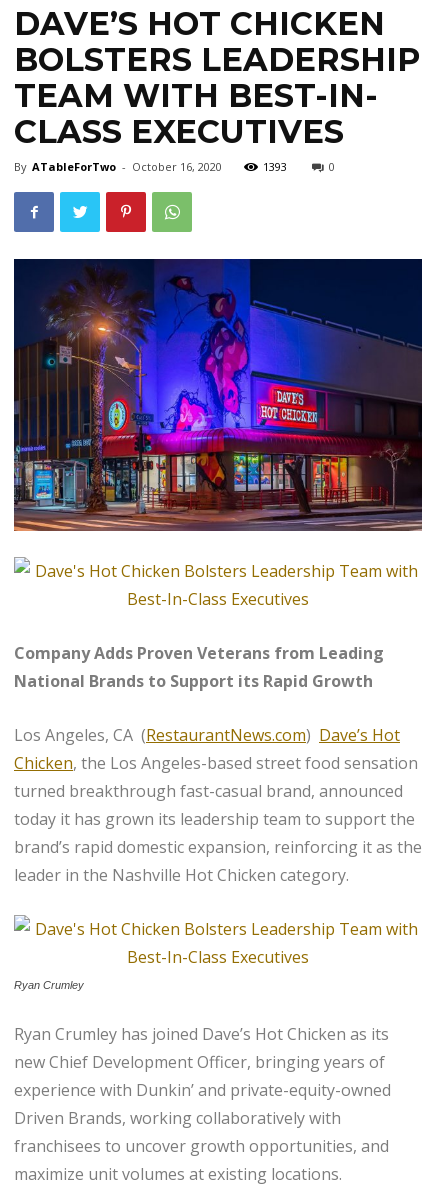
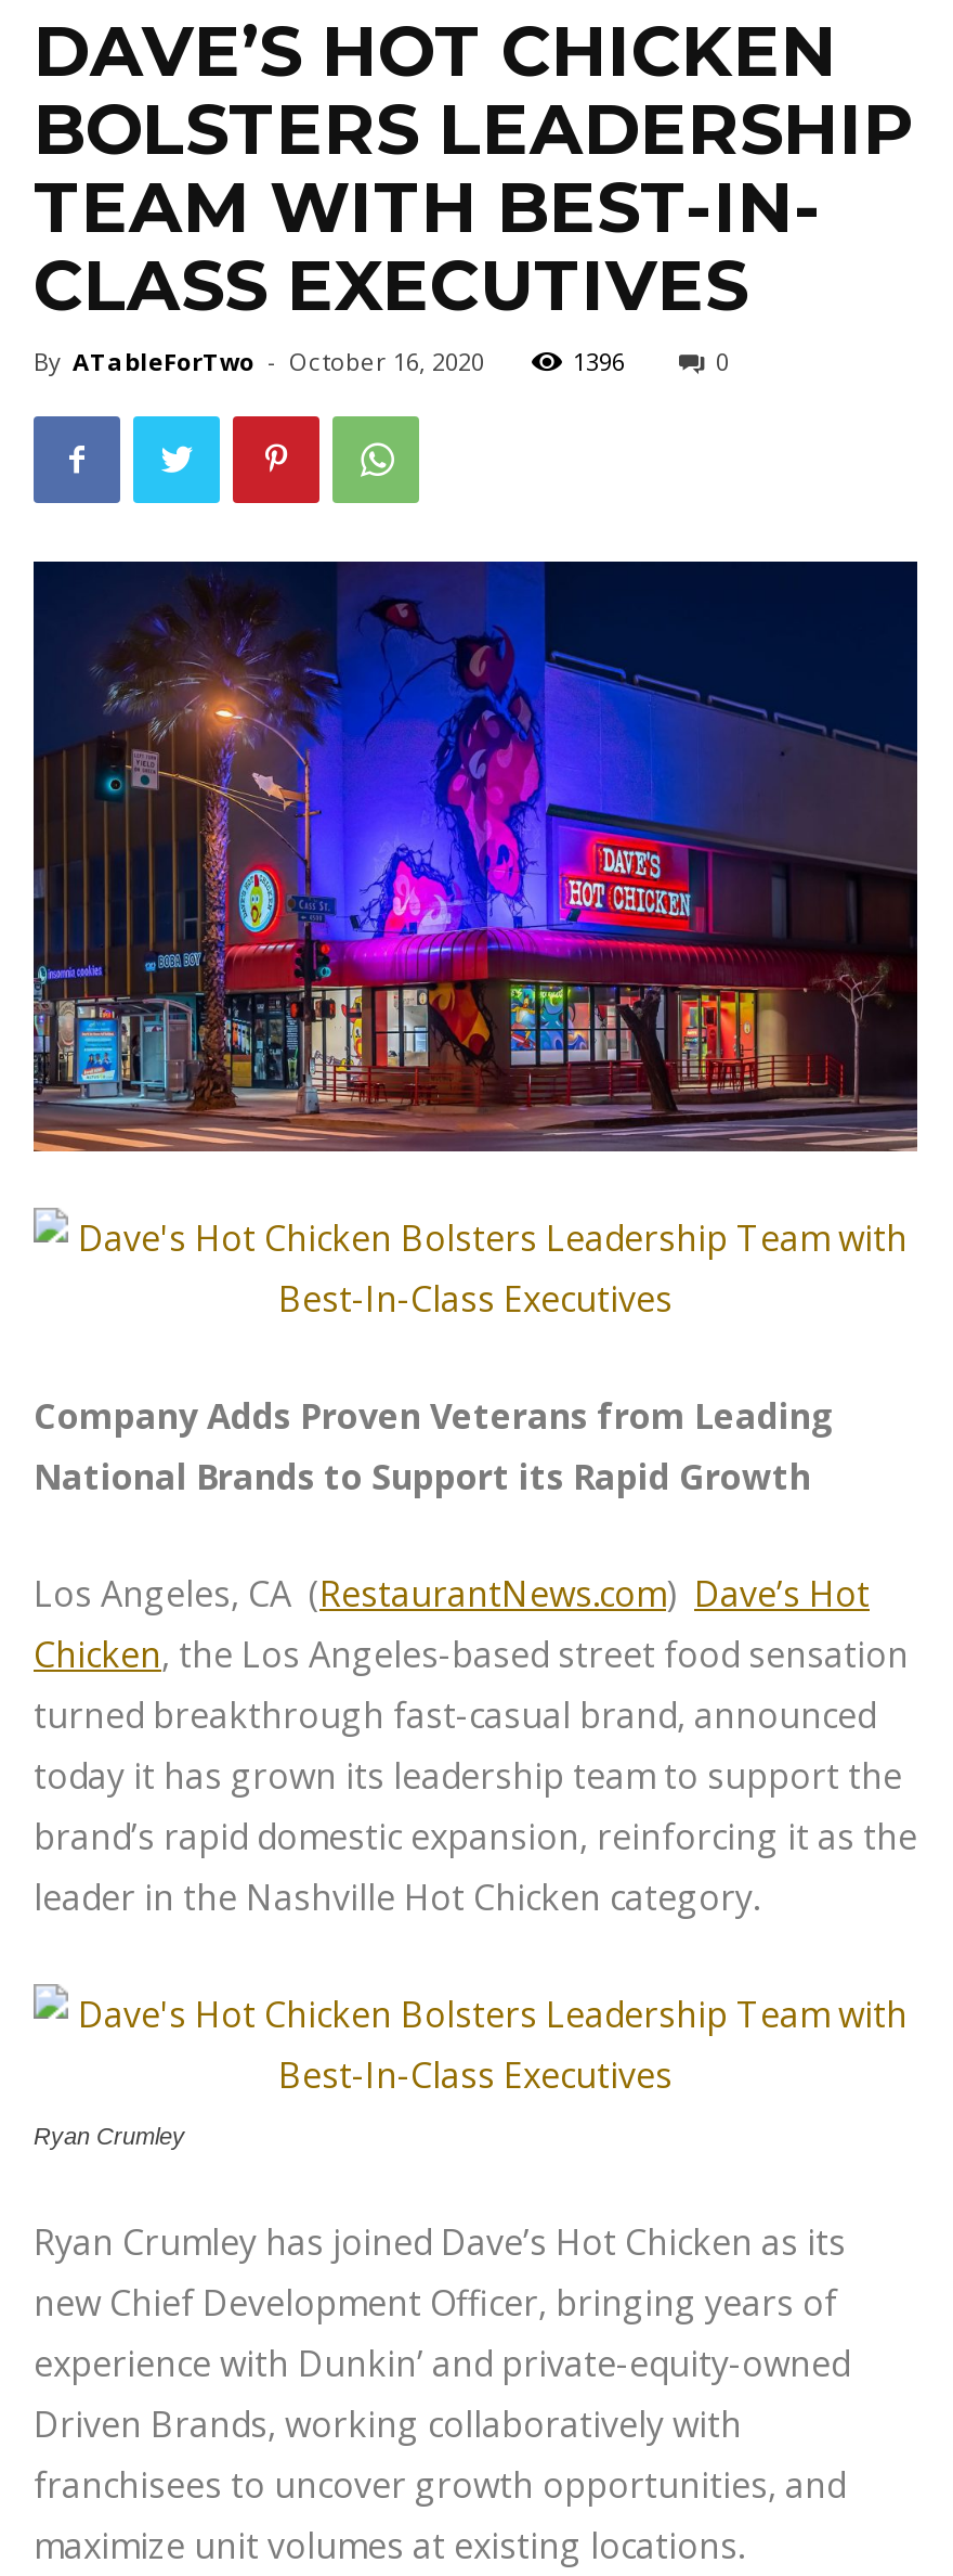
[263,159,287,174] 1393 -> [573,345,625,377] 1396

